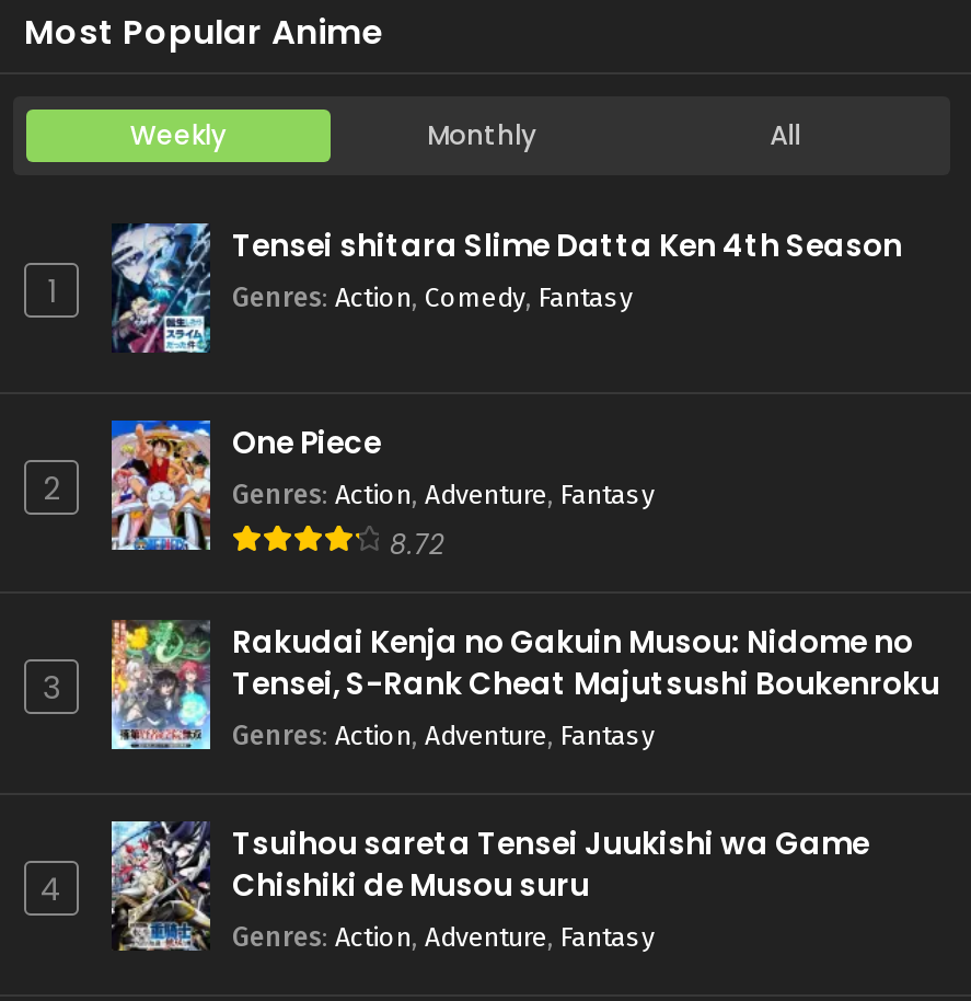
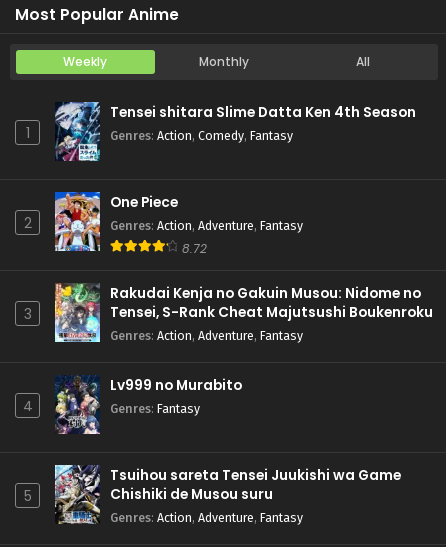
none -> [55,375,242,435] [image] | Lv999 no Murabito | Genres: Fantasy
none -> [23,486,31,506] 5

